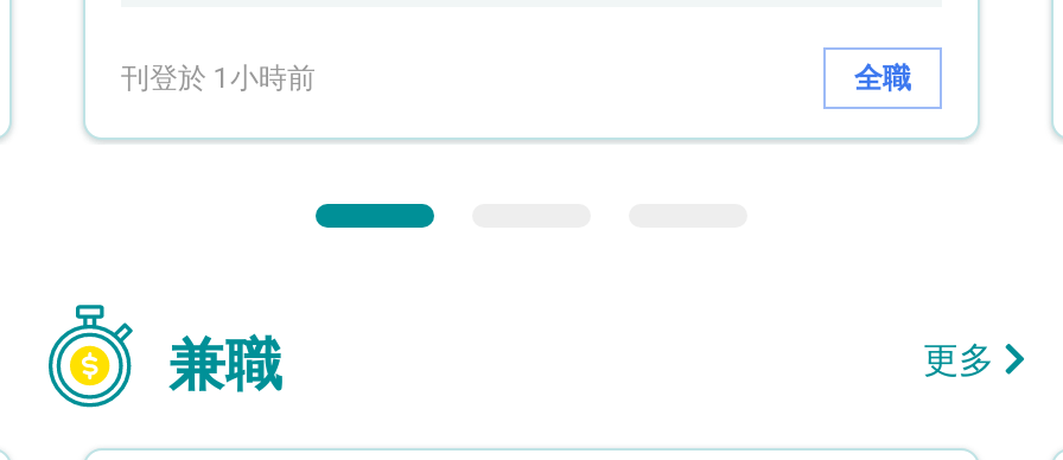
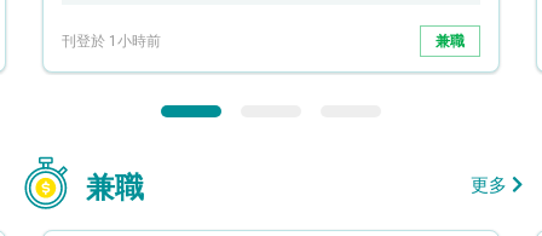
[854,60,911,94] 全職 -> [436,32,465,49] 兼職

